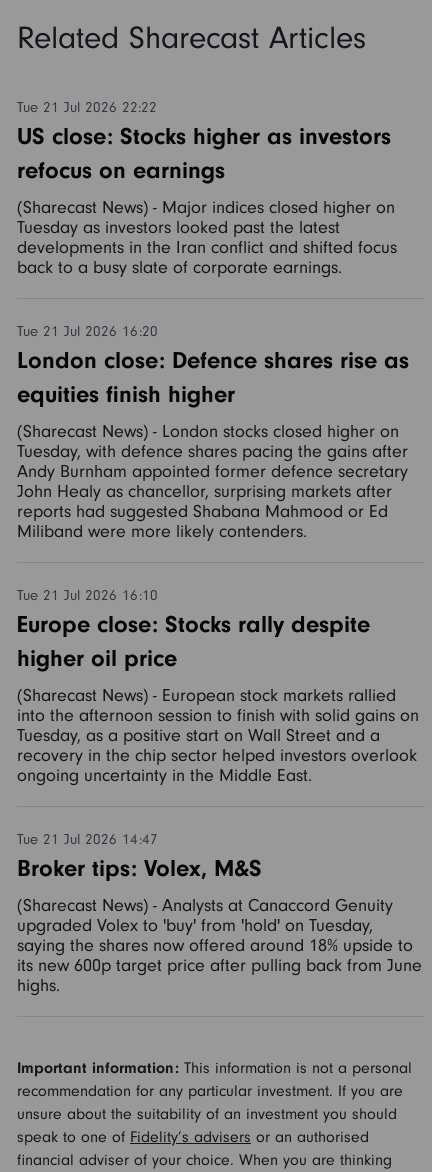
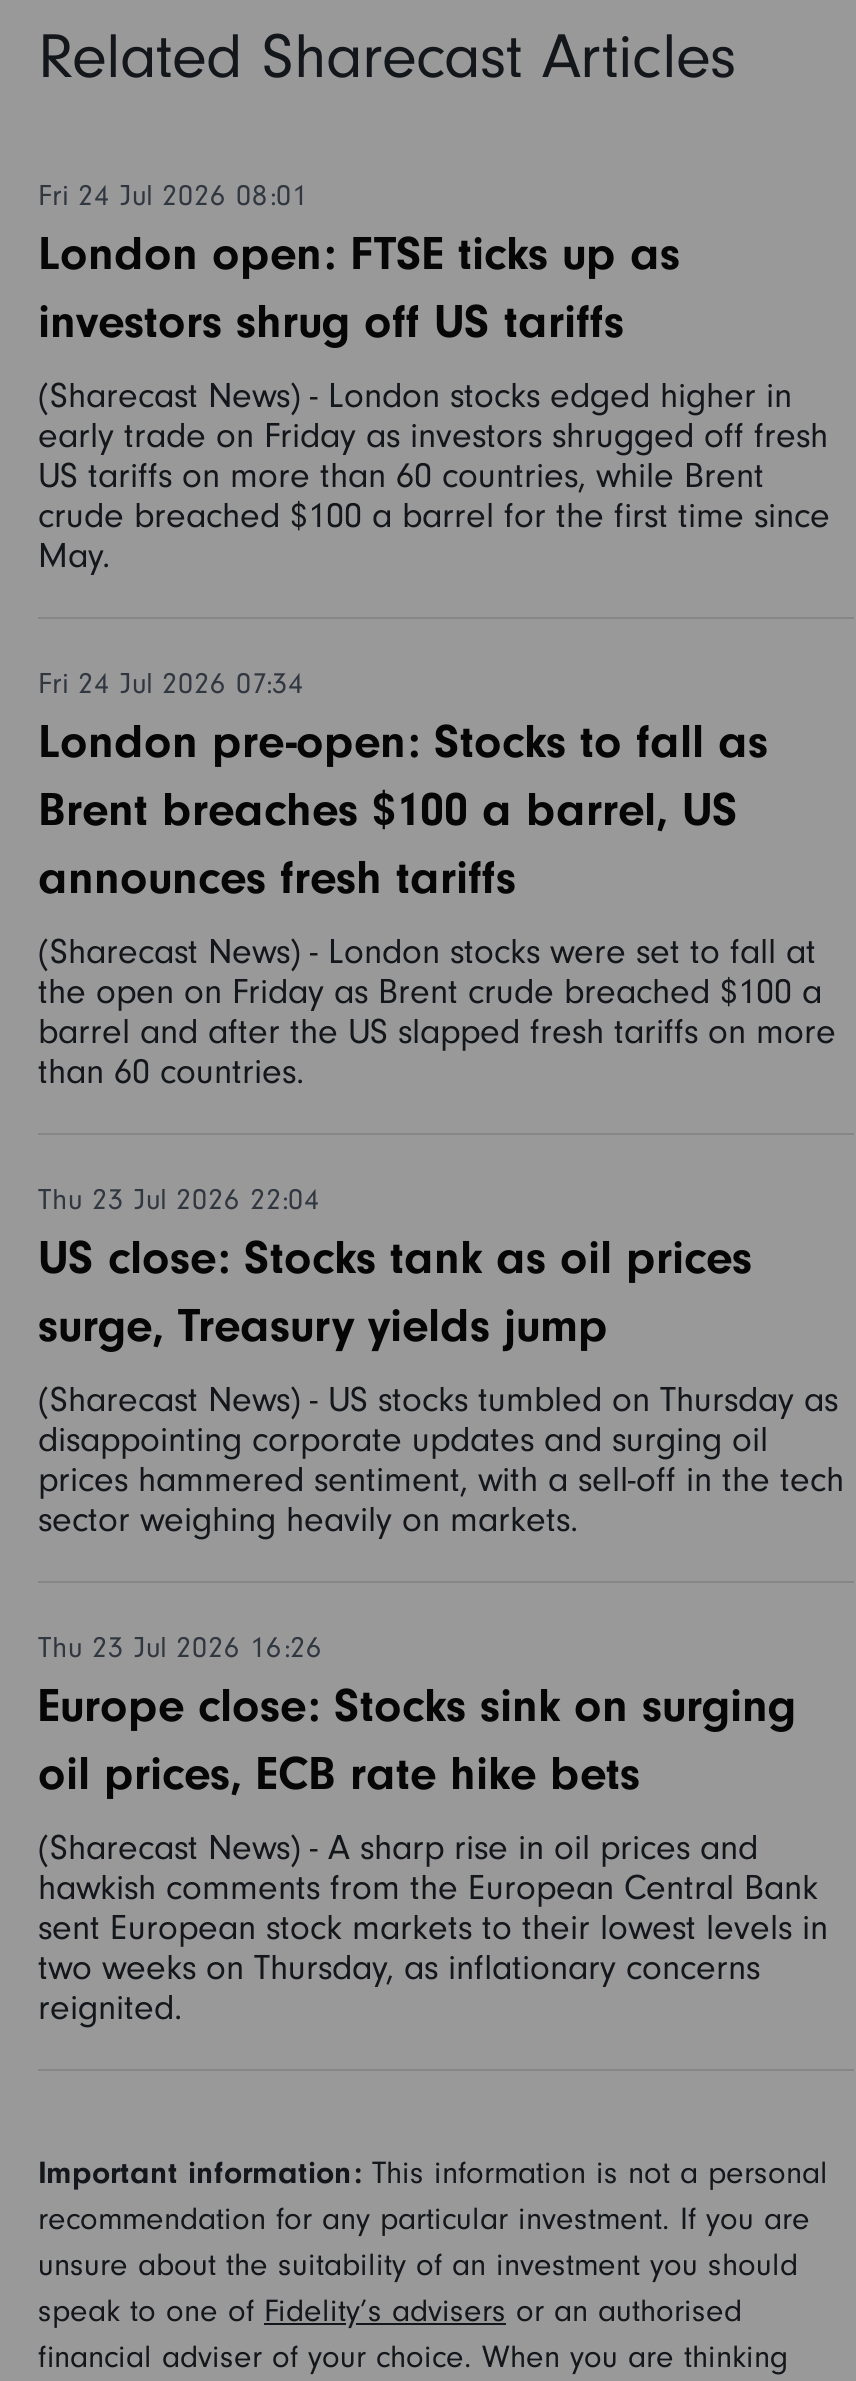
[17,99,391,184] Tue 21 Jul 2026 22:22 | US close: Stocks higher as investors | refocus on earnings -> [38,179,680,349] Fri 24 Jul 2026 08:01 | London open: FTSE ticks up as | investors shrug off US tariffs
[17,197,397,278] (Sharecast News) - Major indices closed higher on | Tuesday as investors looked past the latest | developments in the Iran conflict and shifted focus | back to a busy slate of corporate earnings. -> [38,375,830,577] (Sharecast News) - London stocks edged higher in | early trade on Friday as investors shrugged off fresh | US tariffs on more than 60 countries, while Brent | crude breached $100 a barrel for the first time since | May.
[17,323,409,408] Tue 21 Jul 2026 16:20 | London close: Defence shares rise as | equities finish higher -> [38,667,768,905] Fri 24 Jul 2026 07:34 | London pre-open: Stocks to fall as | Brent breaches $100 a barrel, US | announces fresh tariffs
[17,421,408,542] (Sharecast News) - London stocks closed higher on | Tuesday, with defence shares pacing the gains after | Andy Burnham appointed former defence secretary | John Healy as chancellor, surprising markets after | reports had suggested Shabana Mahmood or Ed | Miliband were more likely contenders. -> [38,931,836,1093] (Sharecast News) - London stocks were set to fall at | the open on Friday as Brent crude breached $100 a | barrel and after the US slapped fresh tariffs on more | than 60 countries.
[17,587,370,672] Tue 21 Jul 2026 16:10 | Europe close: Stocks rally despite | higher oil price -> [38,1183,752,1353] Thu 23 Jul 2026 22:04 | US close: Stocks tank as oil prices | surge, Treasury yields jump
[17,685,419,786] (Sharecast News) - European stock markets rallied | into the afternoon session to finish with solid gains on | Tuesday, as a positive start on Wall Street and a | recovery in the chip sector helped investors overlook | ongoing uncertainty in the Middle East. -> [38,1379,844,1541] (Sharecast News) - US stocks tumbled on Thursday as | disappointing corporate updates and surging oil | prices hammered sentiment, with a sell-off in the tech | sector weighing heavily on markets.
[17,831,262,882] Tue 21 Jul 2026 14:47 | Broker tips: Volex, M&S -> [38,1631,796,1801] Thu 23 Jul 2026 16:26 | Europe close: Stocks sink on surging | oil prices, ECB rate hike bets
[17,895,422,996] (Sharecast News) - Analysts at Canaccord Genuity | upgraded Volex to 'buy' from 'hold' on Tuesday, | saying the shares now offered around 18% upside to | its new 600p target price after pulling back from June | highs. -> [38,1827,828,2029] (Sharecast News) - A sharp rise in oil prices and | hawkish comments from the European Central Bank | sent European stock markets to their lowest levels in | two weeks on Thursday, as inflationary concerns | reignited.

